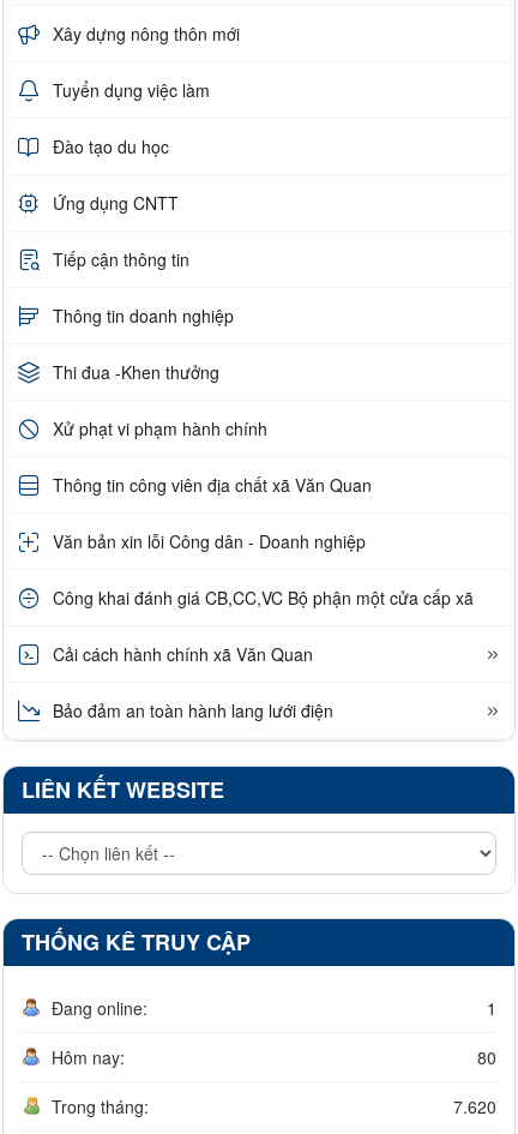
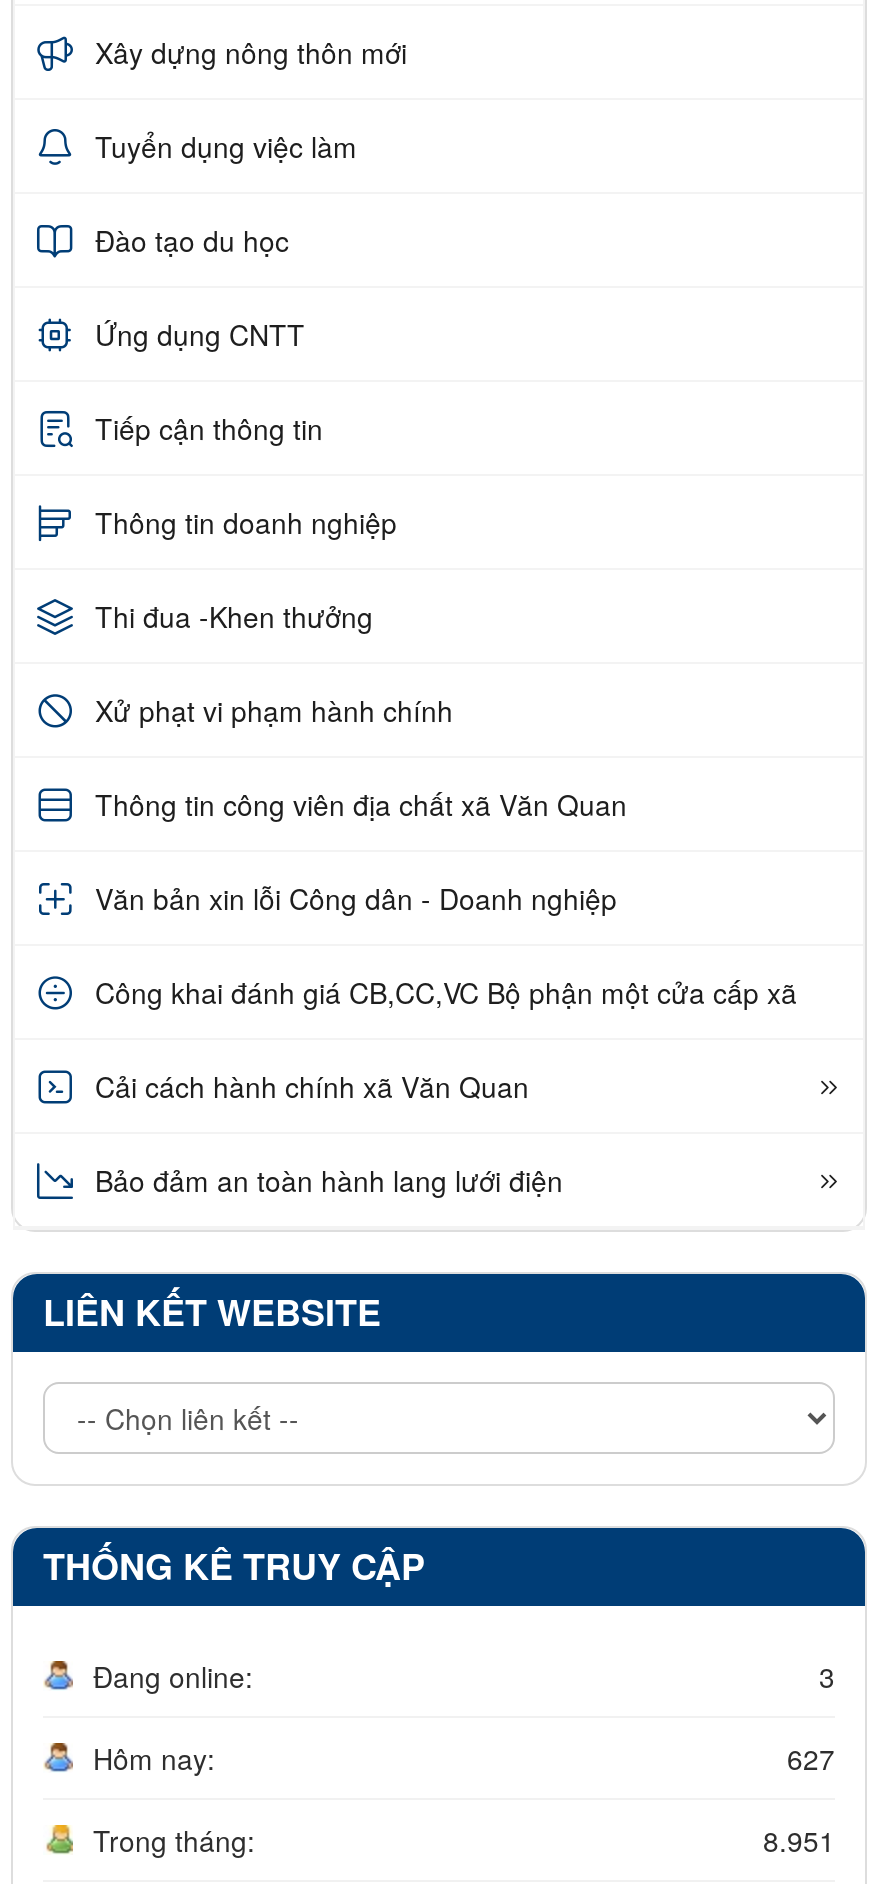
[487,996,496,1020] 1 -> [819,1656,835,1696] 3
[477,1045,496,1069] 80 -> [787,1738,835,1778] 627
[453,1095,496,1119] 7.620 -> [763,1820,835,1860] 8.951

